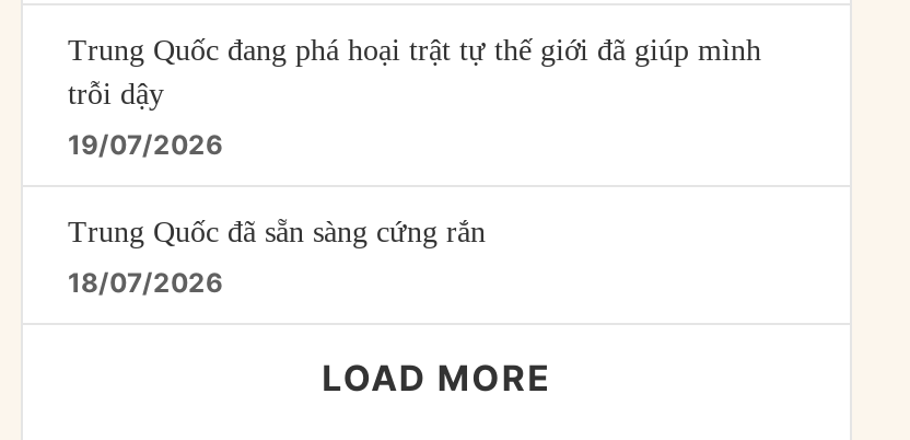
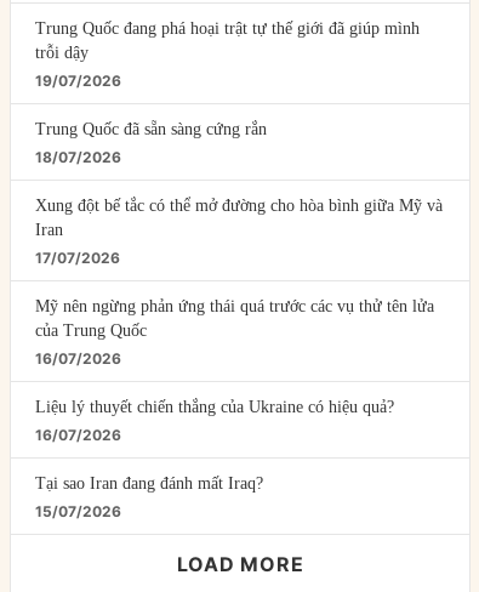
none -> [36,196,443,520] Xung đột bế tắc có thể mở đường cho hòa bình giữa Mỹ và | Iran | 17/07/2026 | Mỹ nên ngừng phản ứng thái quá trước các vụ thử tên lửa | của Trung Quốc | 16/07/2026 | Liệu lý thuyết chiến thắng của Ukraine có hiệu quả? | 16/07/2026 | Tại sao Iran đang đánh mất Iraq? | 15/07/2026

